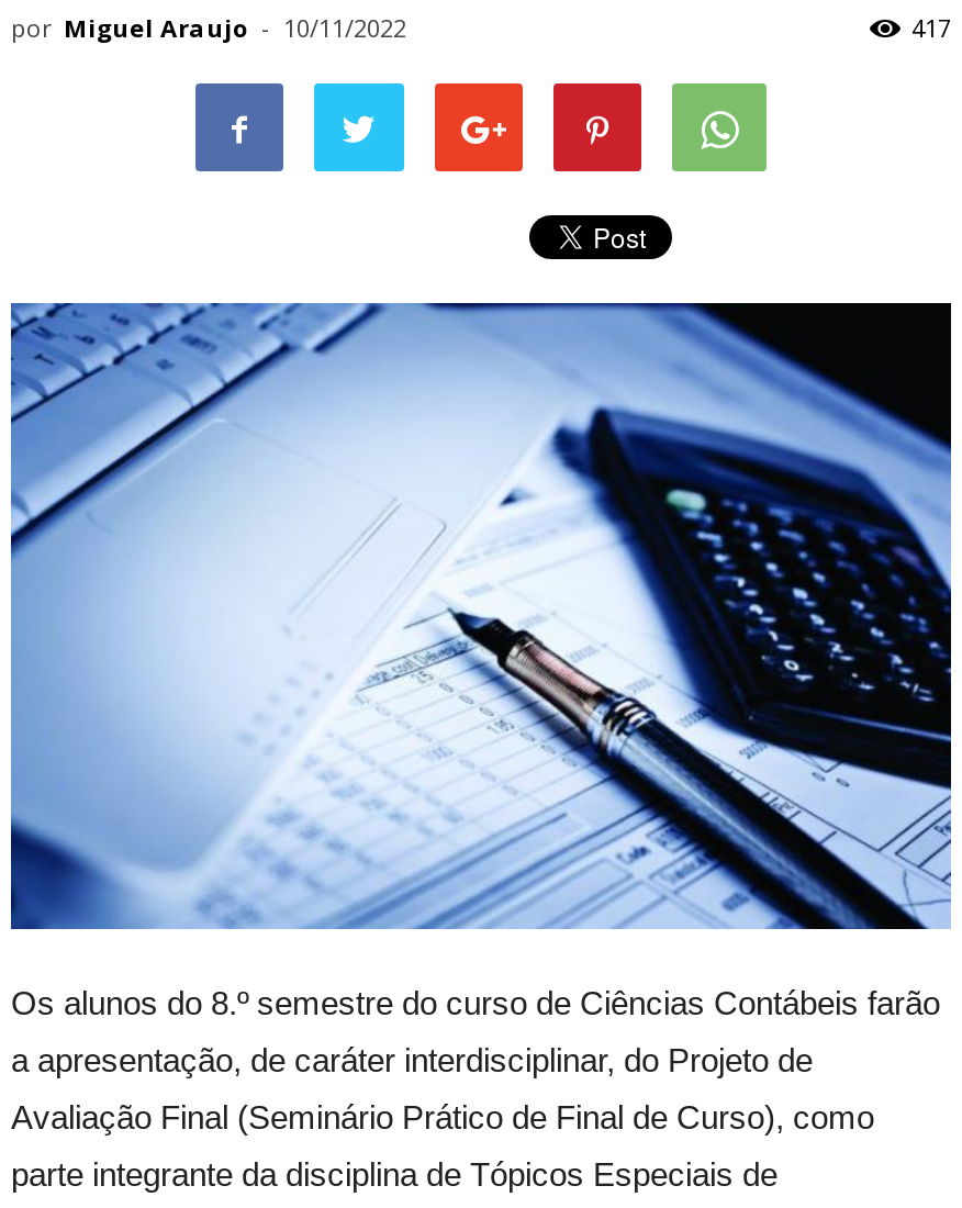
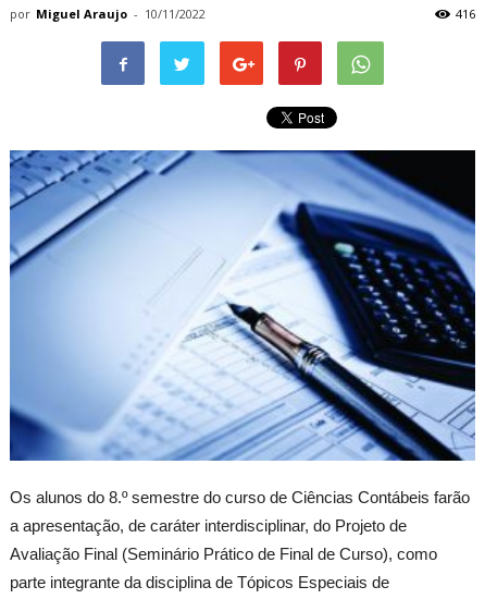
[911,11,951,44] 417 -> [456,5,475,22] 416

